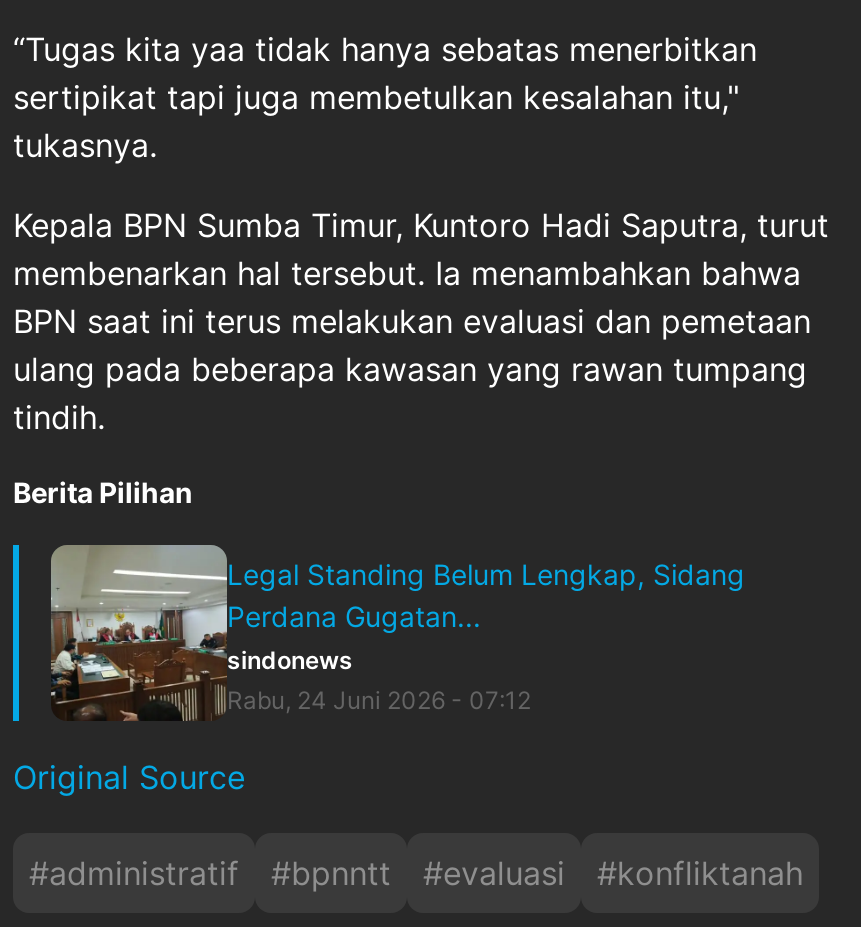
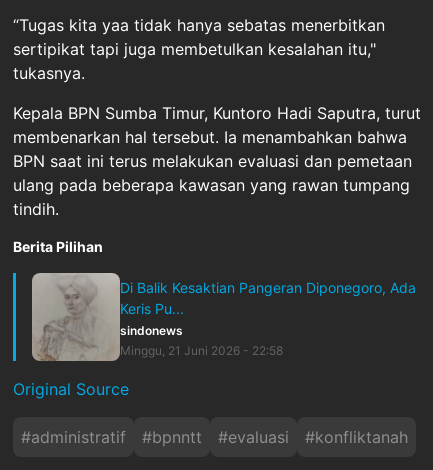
[51,545,745,723] [image] | Legal Standing Belum Lengkap, Sidang | Perdana Gugatan... -> [31,272,416,362] [image] | Di Balik Kesaktian Pangeran Diponegoro, Ada | Keris Pu...
[227,685,531,715] Rabu, 24 Juni 2026 - 07:12 -> [120,343,283,358] Minggu, 21 Juni 2026 - 22:58

